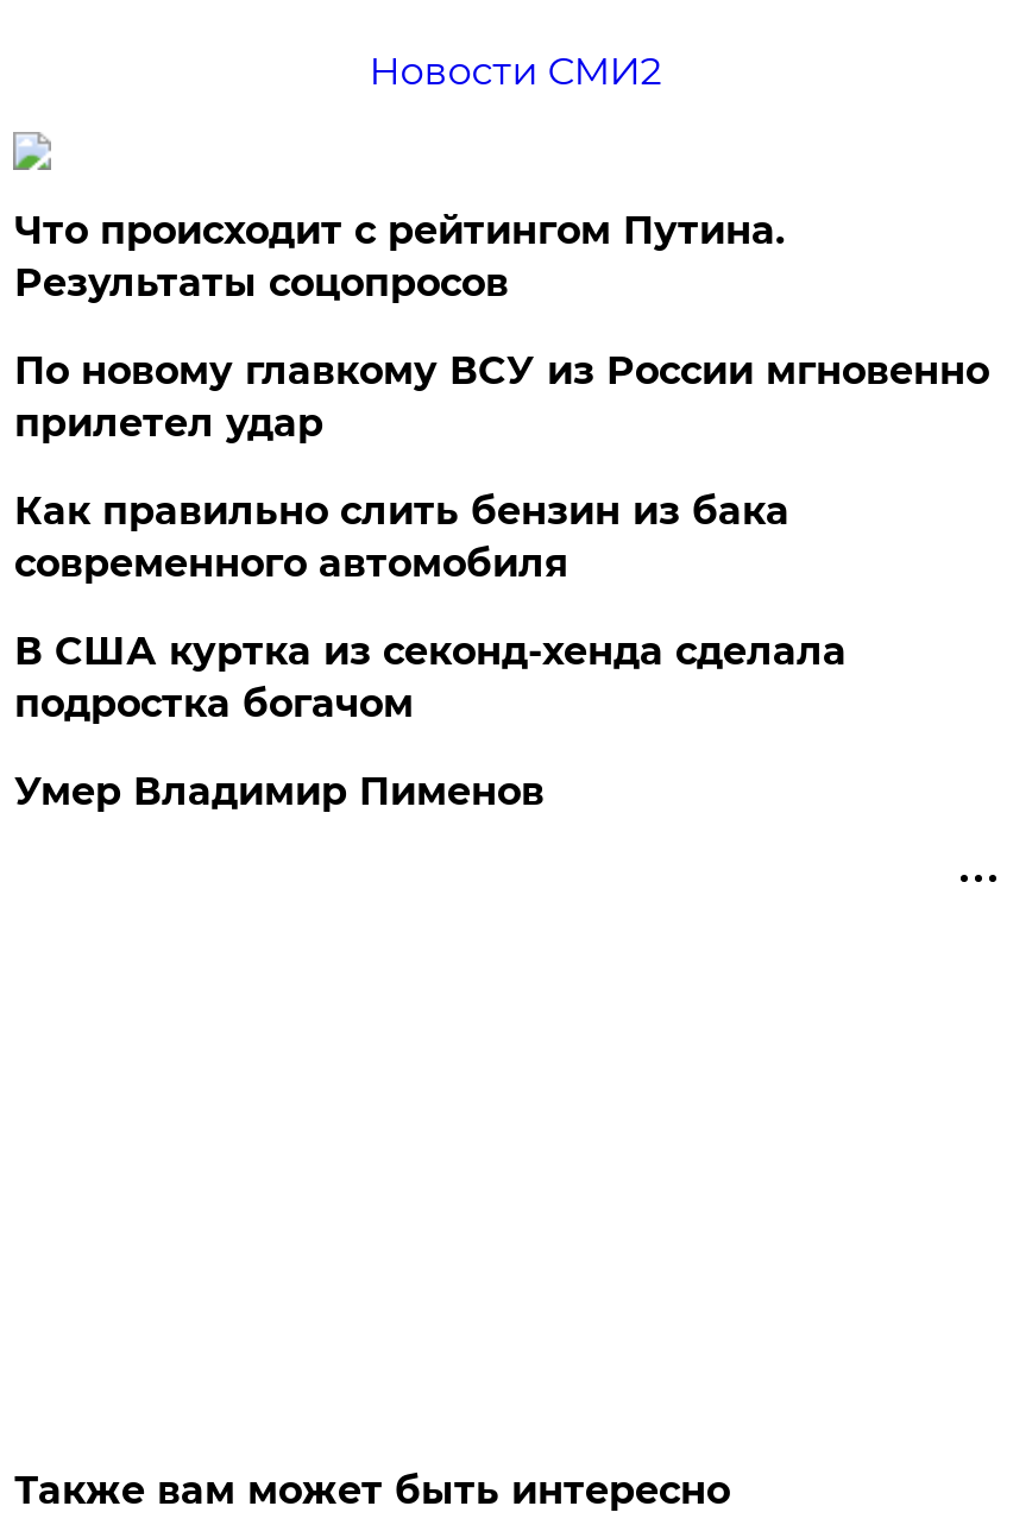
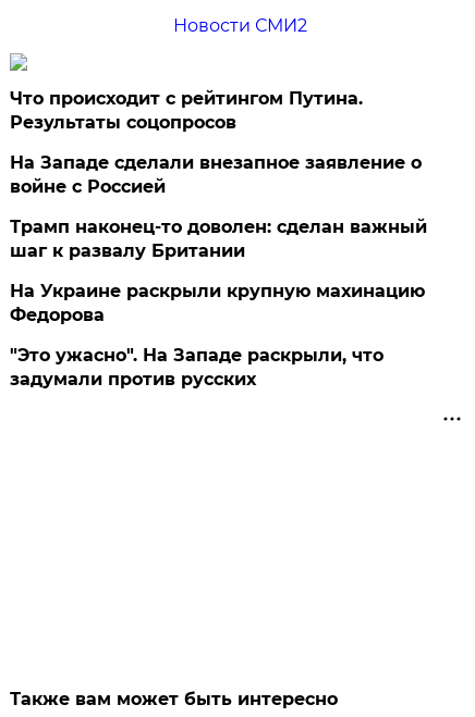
[14,349,989,447] По новому главкому ВСУ из России мгновенно | прилетел удар -> [10,152,422,197] На Западе сделали внезапное заявление о | войне с Россией
[14,490,789,587] Как правильно слить бензин из бака | современного автомобиля -> [10,217,427,261] Трамп наконец-то доволен: сделан важный | шаг к развалу Британии
[14,630,846,727] В США куртка из секонд-хенда сделала | подростка богачом -> [10,281,425,325] На Украине раскрыли крупную махинацию | Федорова
[14,770,544,815] Умер Владимир Пименов -> [10,345,384,390] "Это ужасно". На Западе раскрыли, что | задумали против русских

